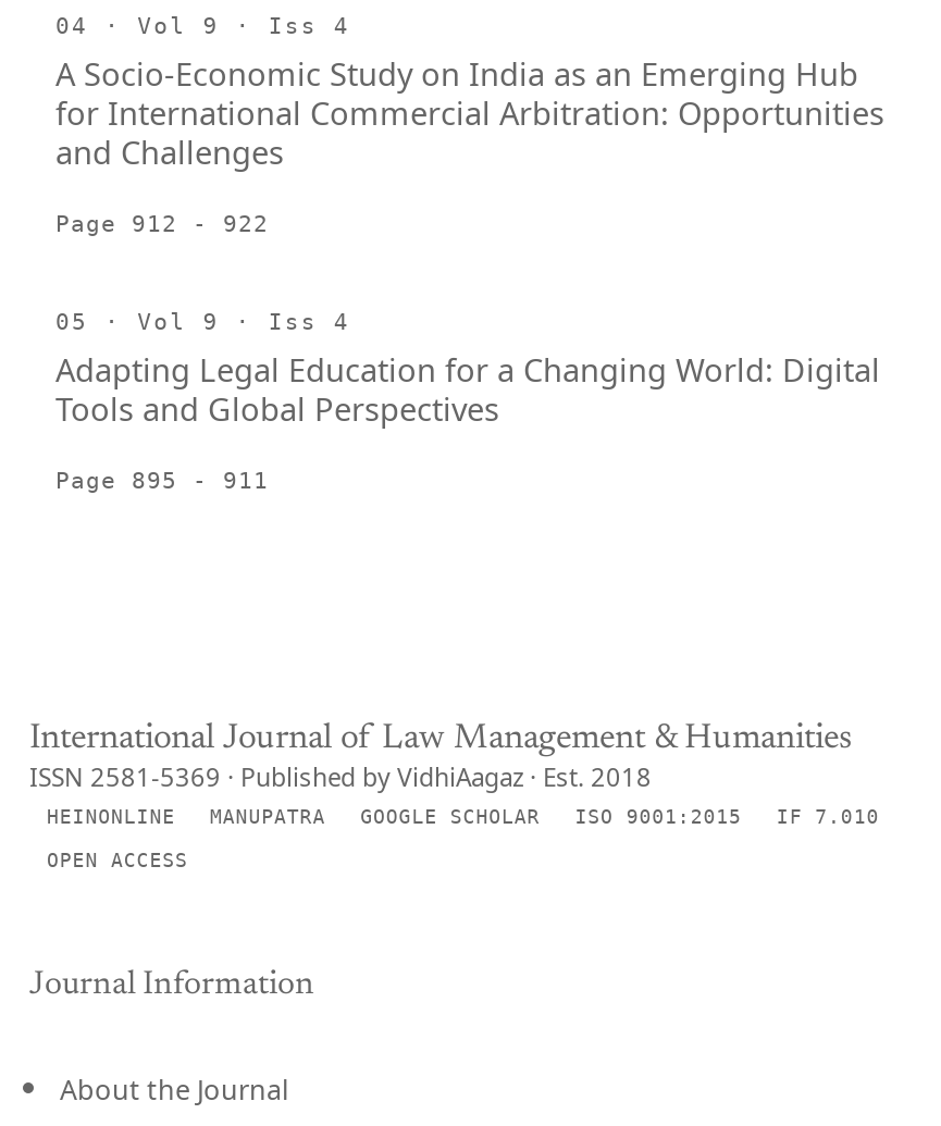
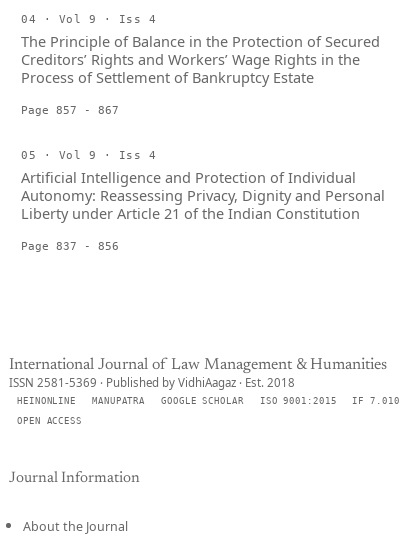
[55,51,884,173] A Socio-Economic Study on India as an Emerging Hub | for International Commercial Arbitration: Opportunities | and Challenges -> [21,31,380,87] The Principle of Balance in the Protection of Secured | Creditors’ Rights and Workers’ Wage Rights in the | Process of Settlement of Bankruptcy Estate
[55,210,269,236] Page 912 - 922 -> [21,104,119,116] Page 857 - 867
[55,347,880,430] Adapting Legal Education for a Changing World: Digital | Tools and Global Perspectives -> [21,167,385,223] Artificial Intelligence and Protection of Individual | Autonomy: Reassessing Privacy, Dignity and Personal | Liberty under Article 21 of the Indian Constitution
[55,467,269,493] Page 895 - 911 -> [21,240,119,252] Page 837 - 856

